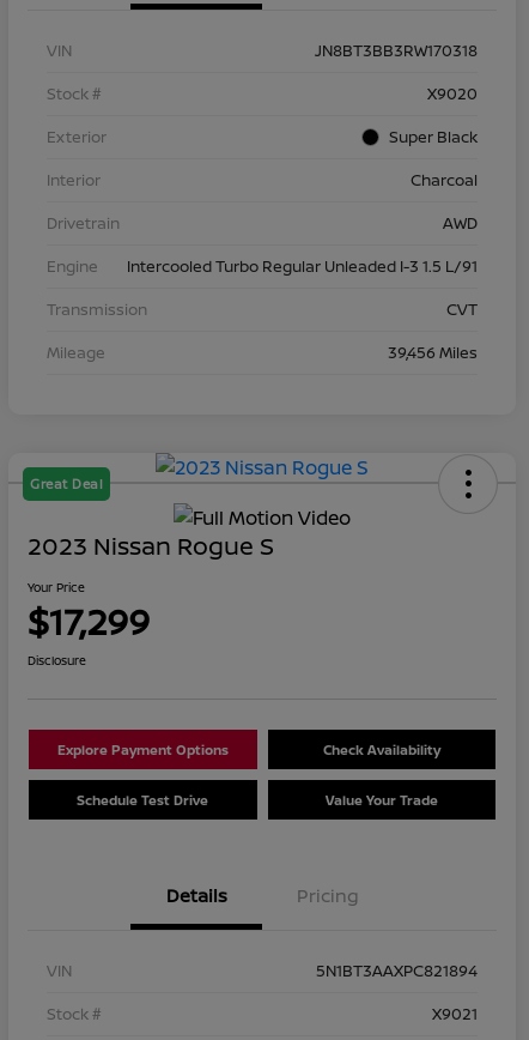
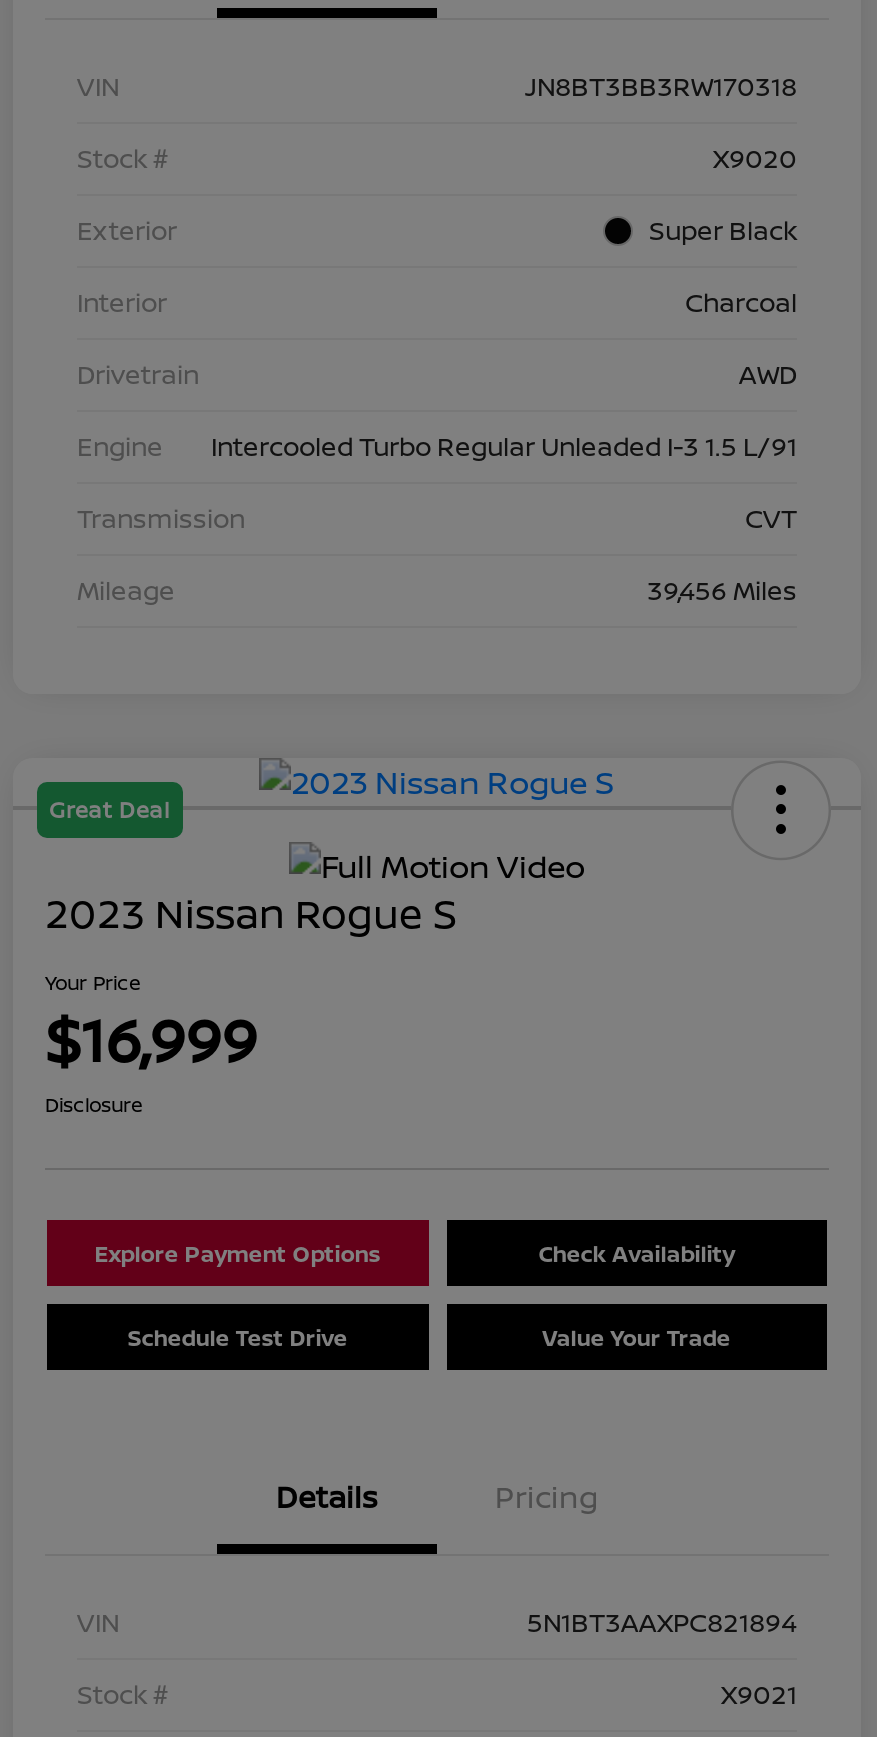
[28,596,150,646] $17,299 -> [45,998,257,1080] $16,999

